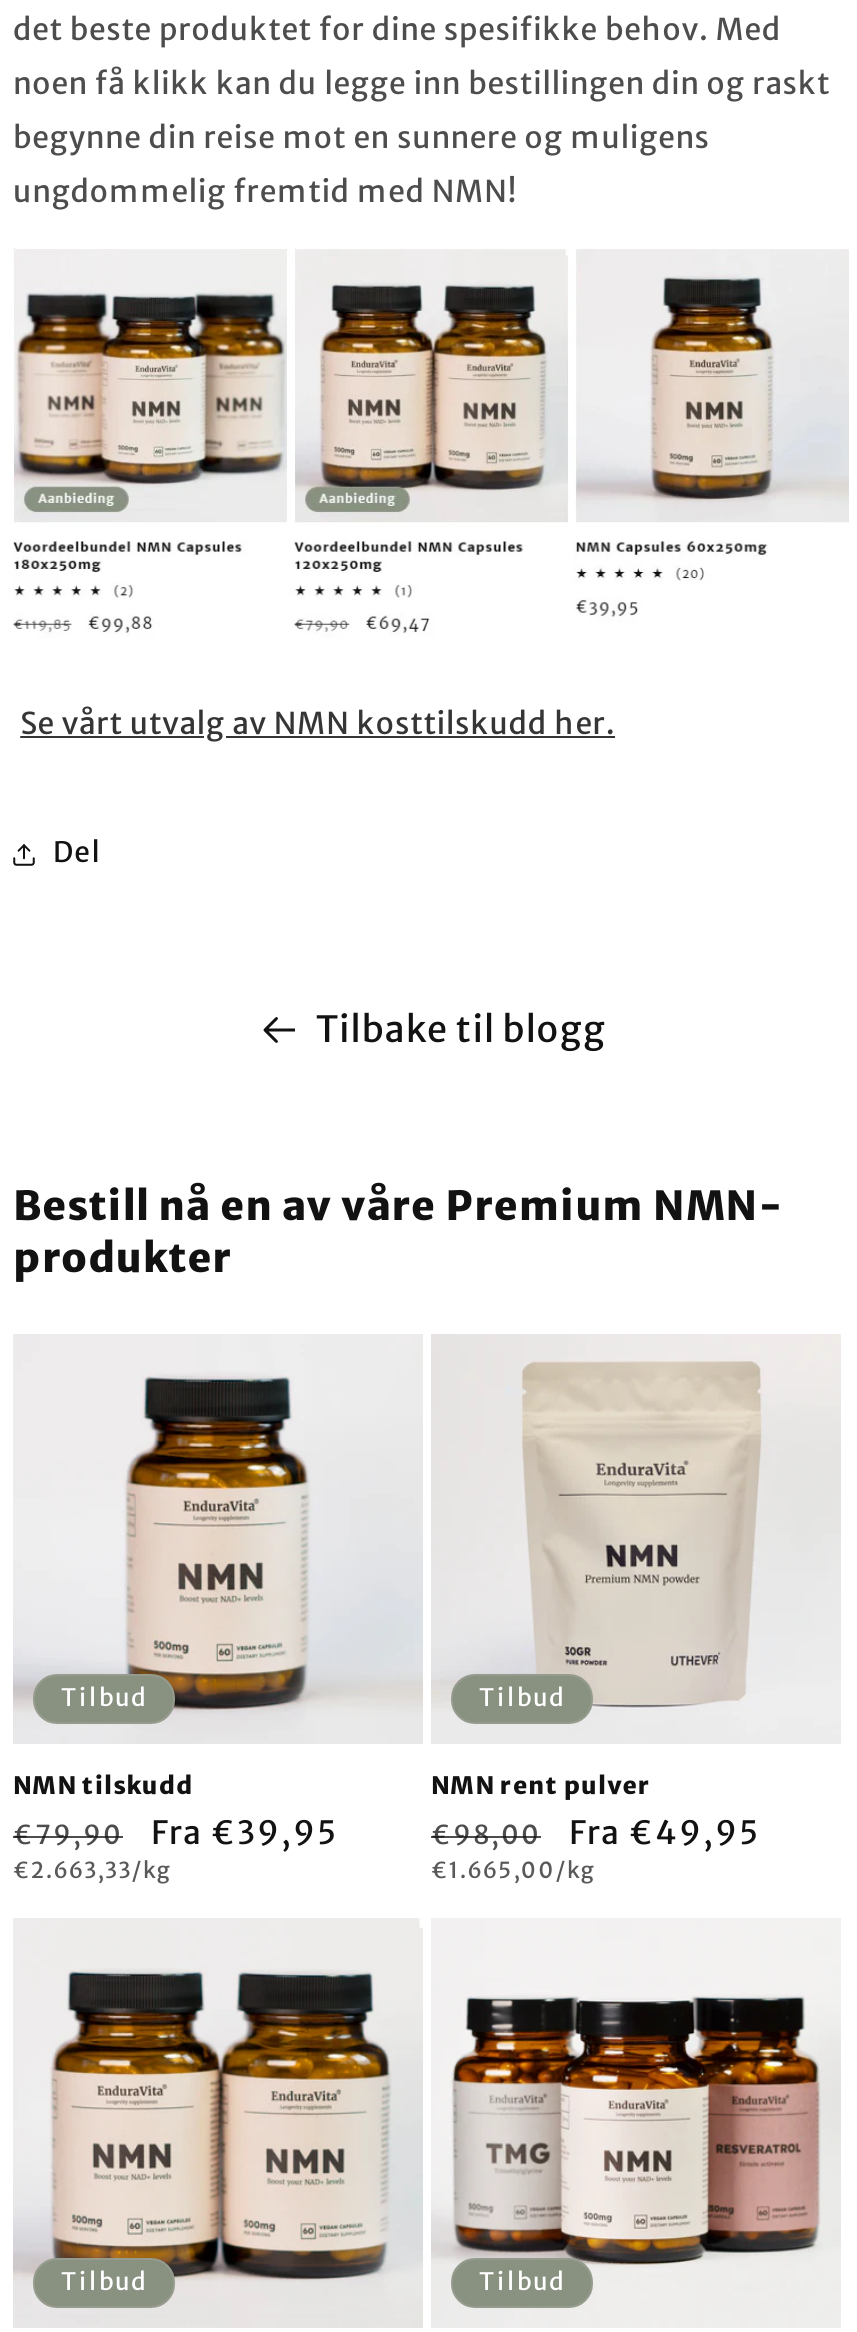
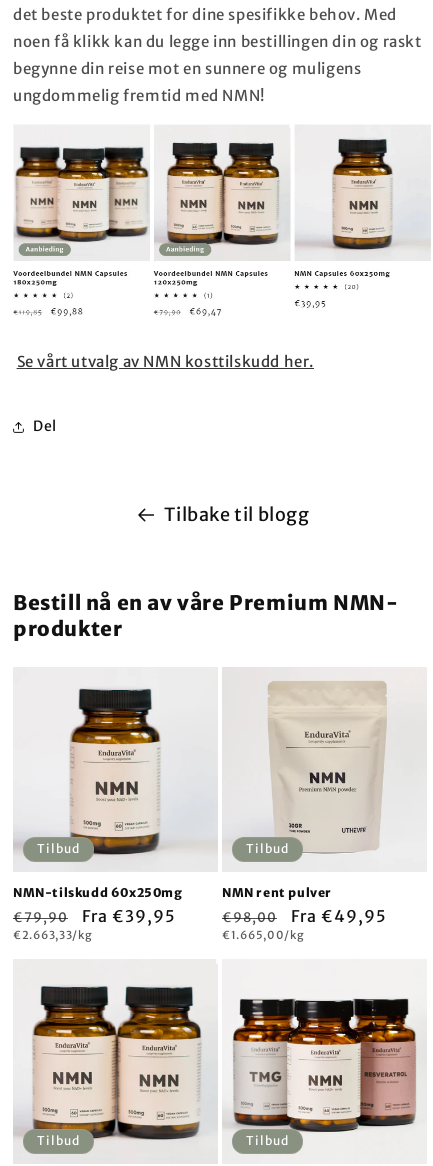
[13,1769,193,1799] NMN tilskudd -> [13,884,183,899] NMN-tilskudd 60x250mg

